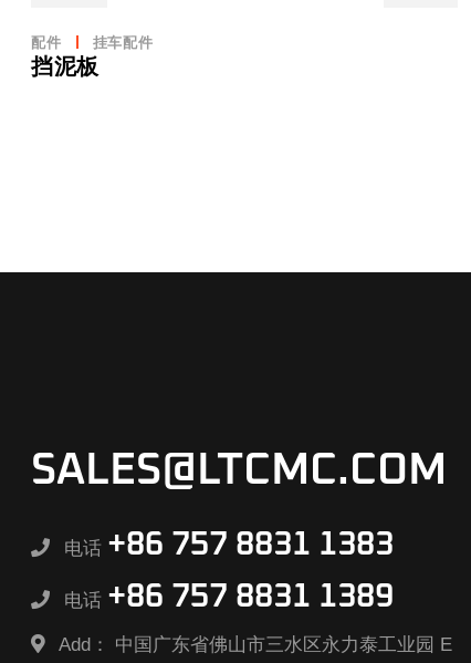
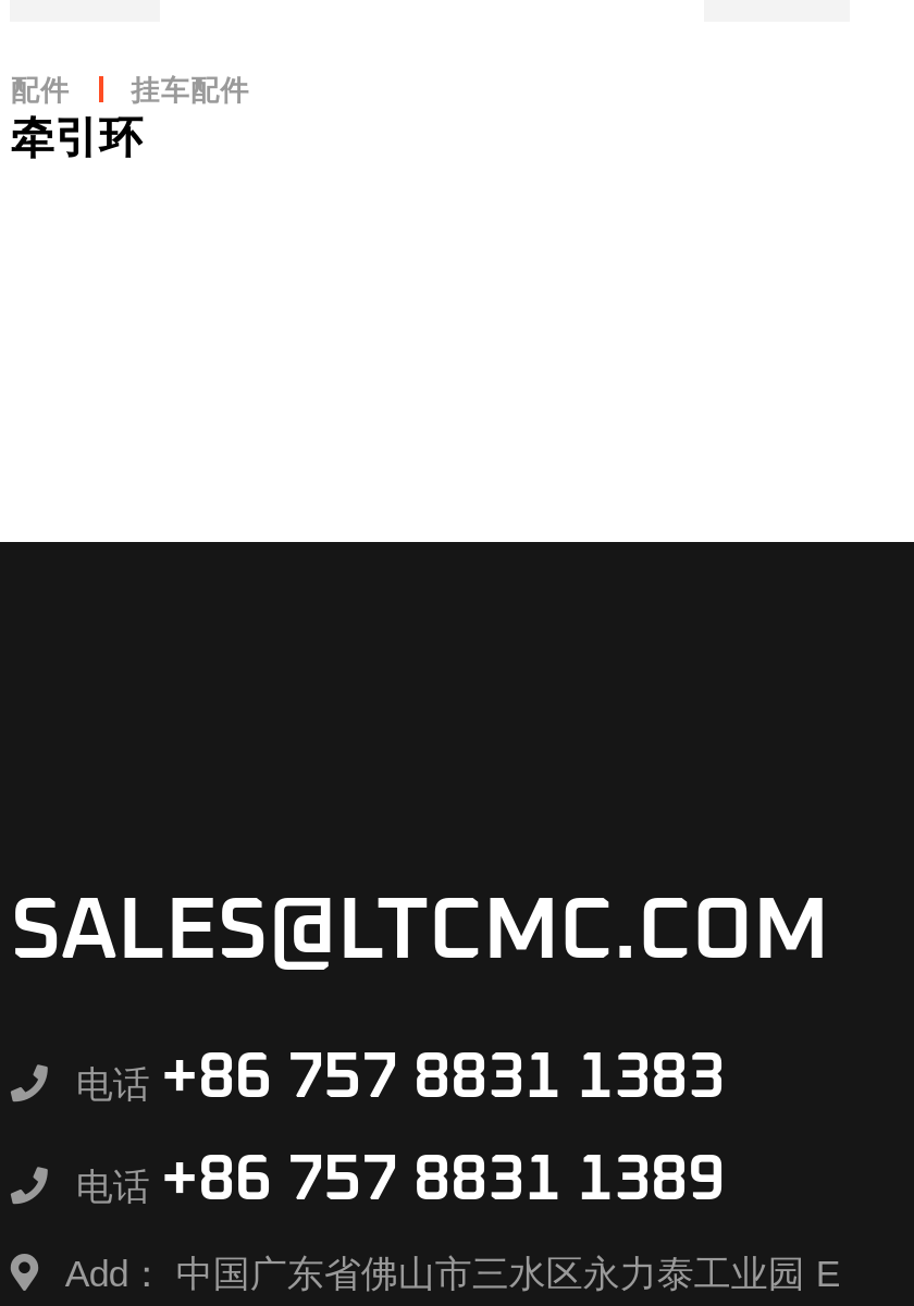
[31,57,99,79] 挡泥板 -> [11,118,143,162] 牵引环

